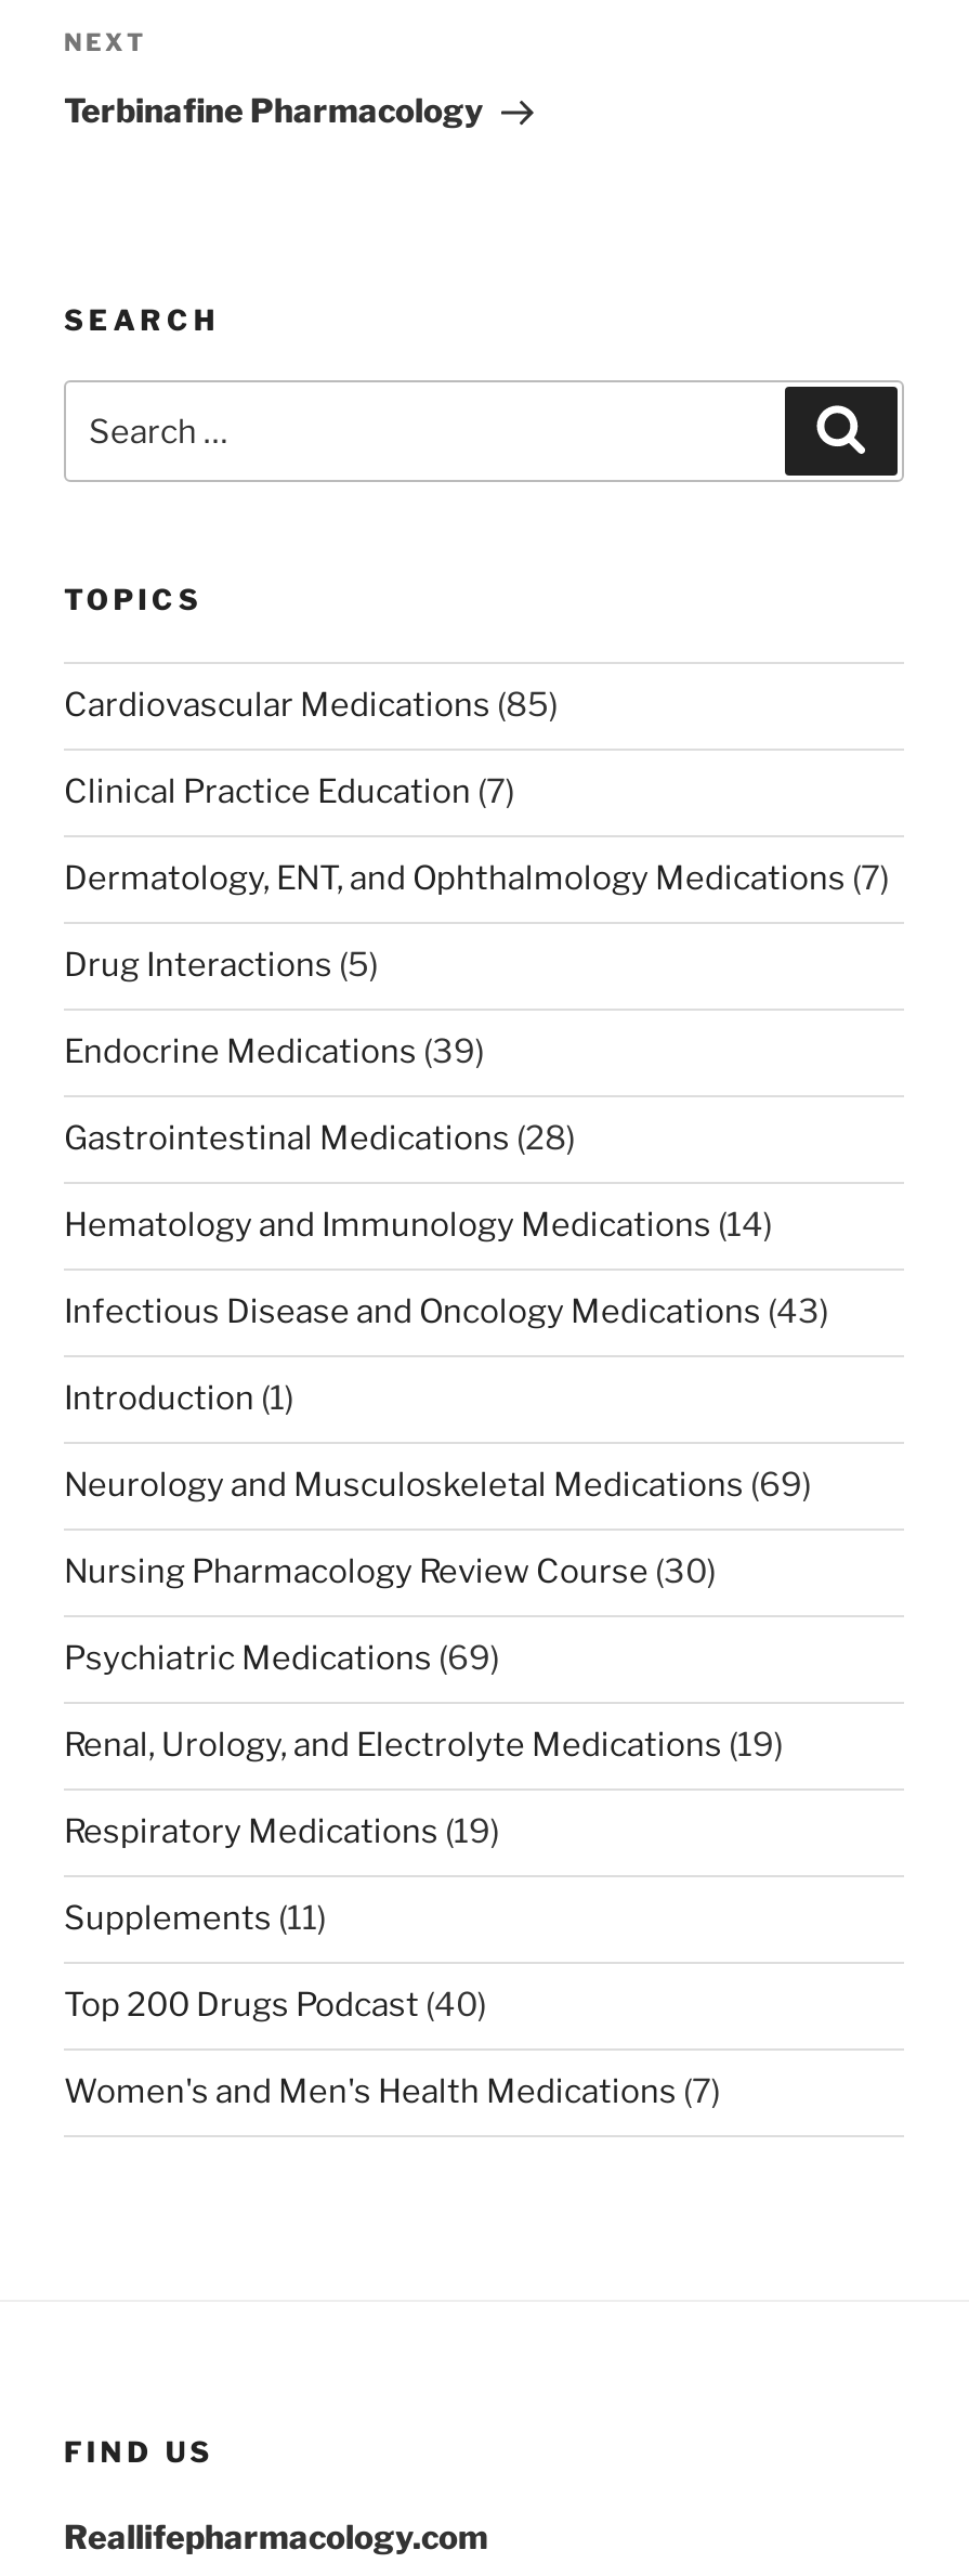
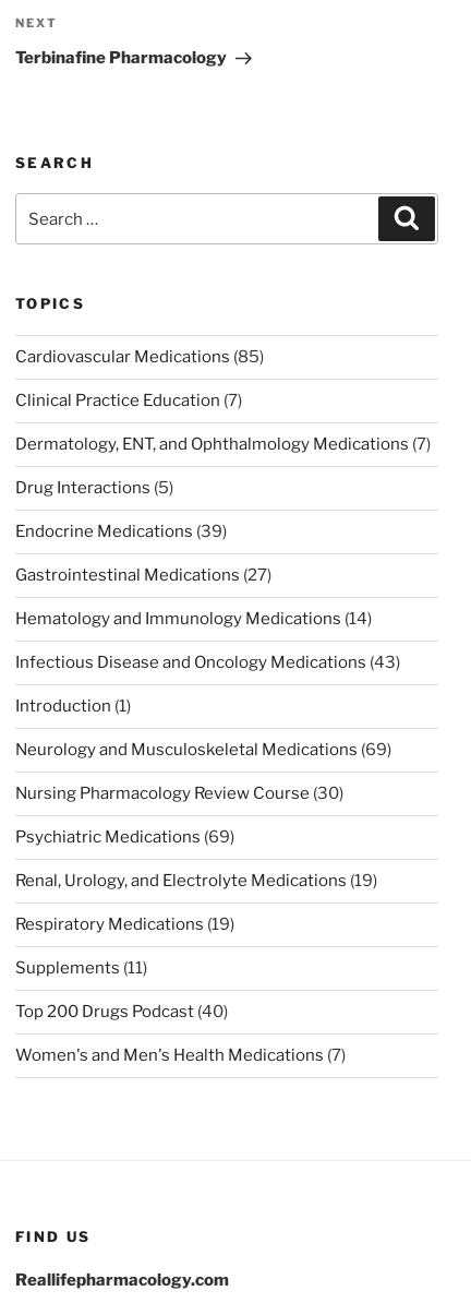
[64,1120,575,1159] Gastrointestinal Medications (28) -> [15,566,271,585] Gastrointestinal Medications (27)

